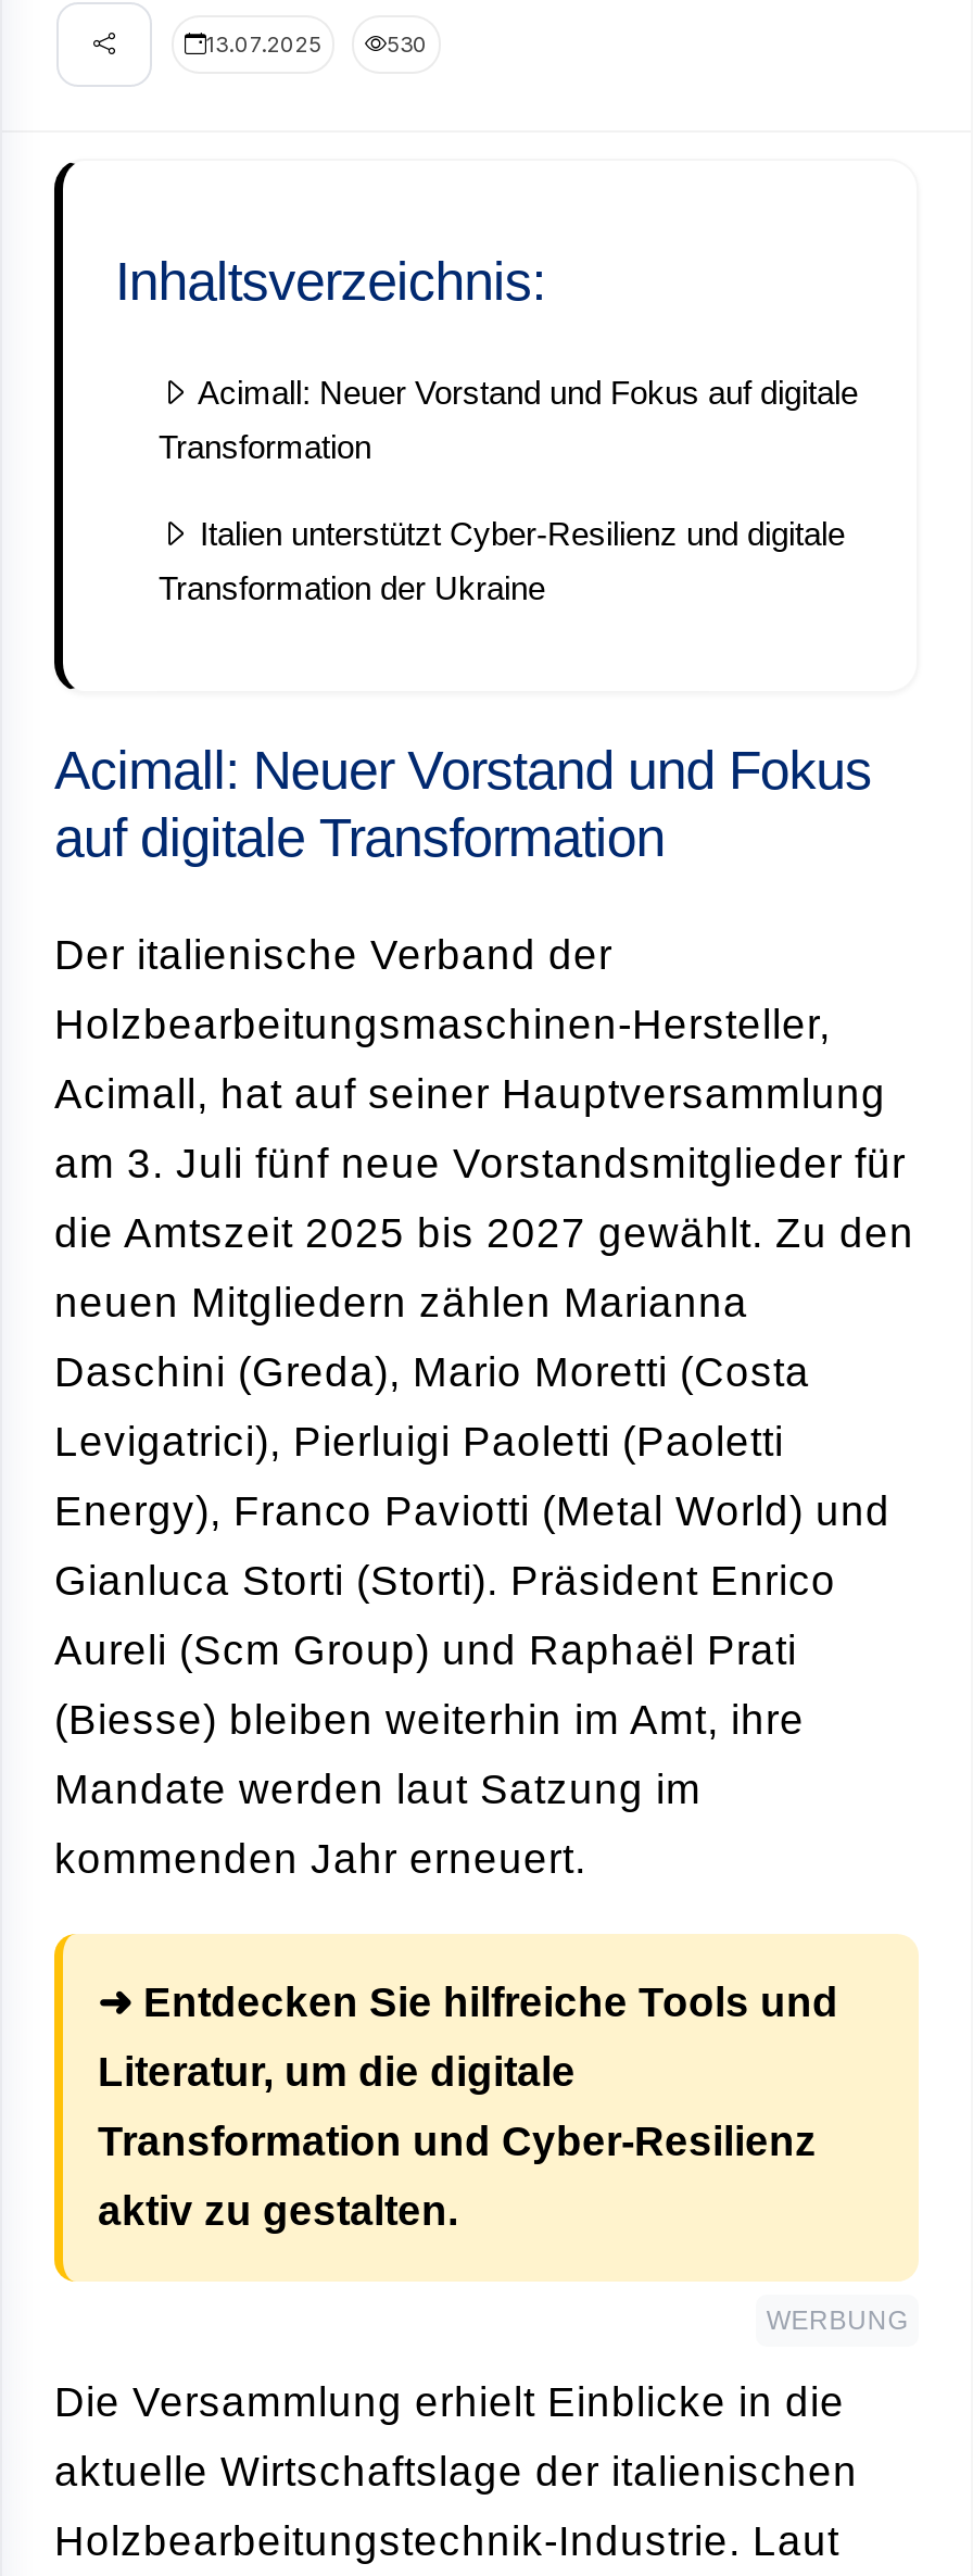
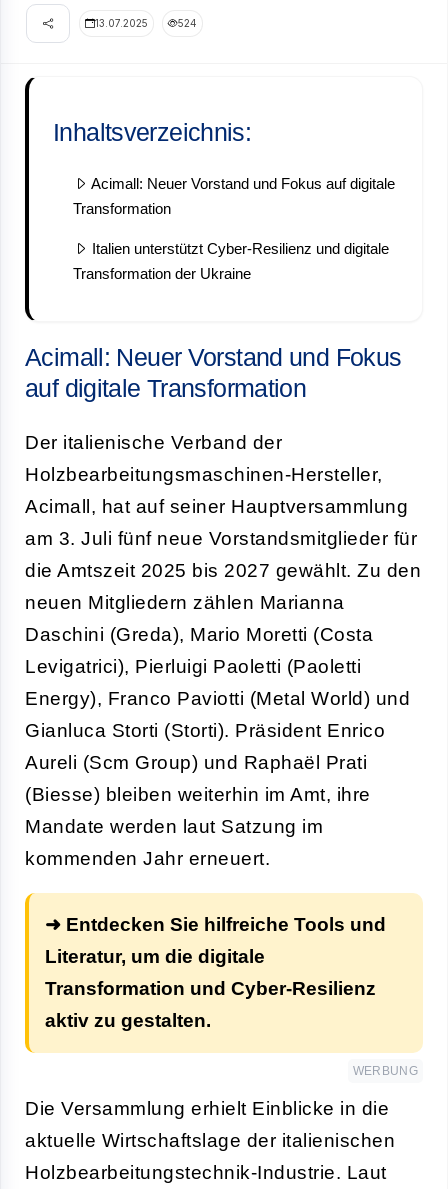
[387,31,428,57] 530 -> [178,17,197,29] 524

